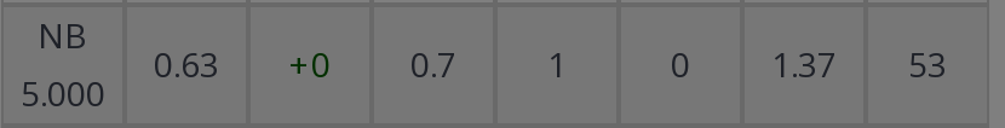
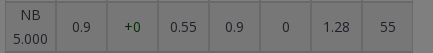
[154,41,219,87] 0.63 -> [72,17,91,36] 0.9
[410,41,456,87] 0.7 -> [170,17,197,36] 0.55
[547,41,567,87] 1 -> [225,17,244,36] 0.9
[771,41,837,87] 1.37 -> [323,17,350,36] 1.28
[908,41,947,87] 53 -> [379,17,395,36] 55

